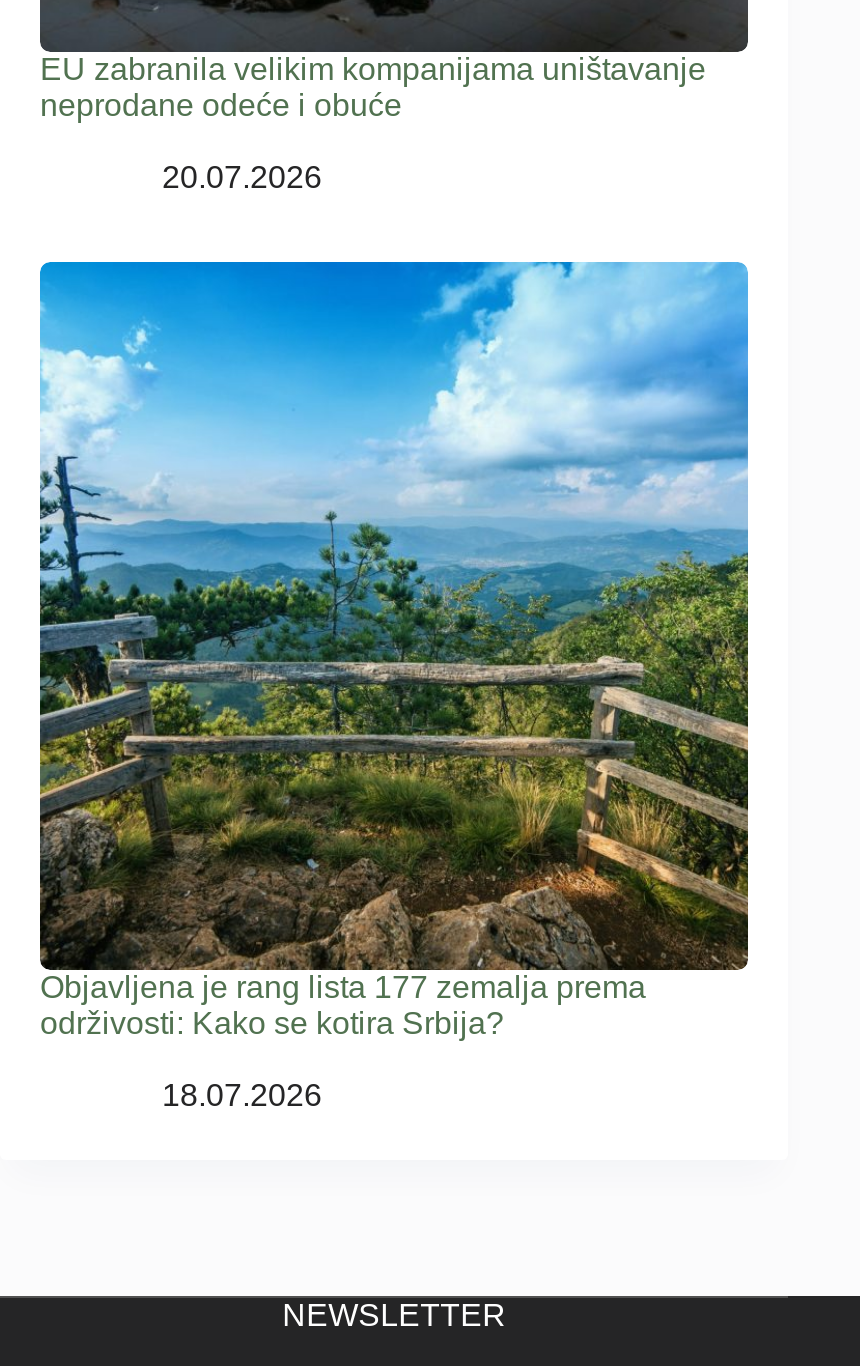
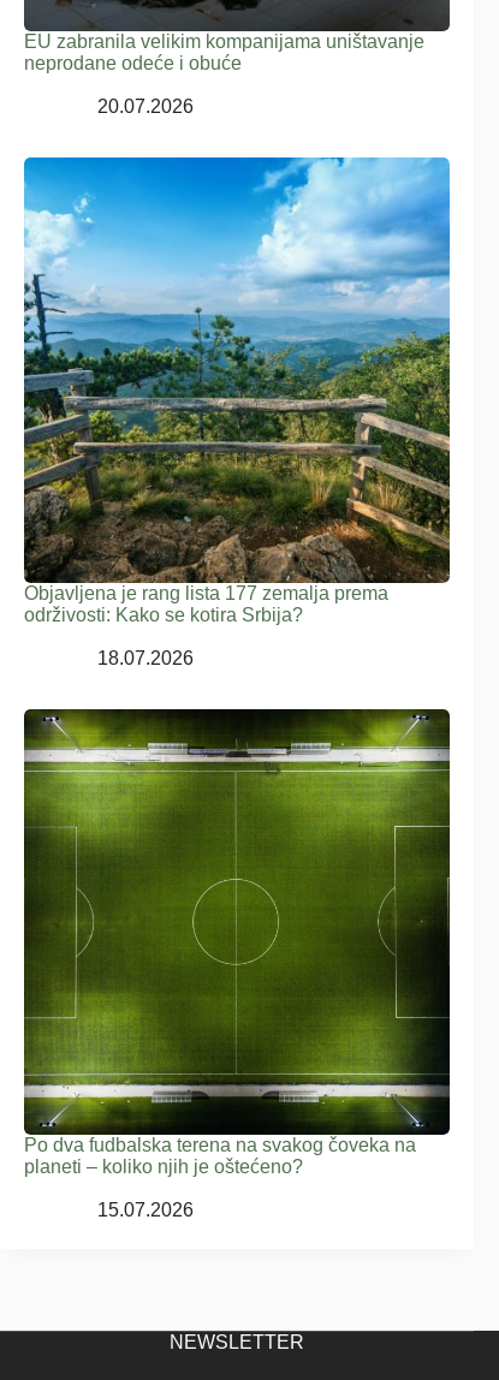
none -> [23,708,451,1220] [image] | Po dva fudbalska terena na svakog čoveka na | planeti – koliko njih je oštećeno? | 15.07.2026

